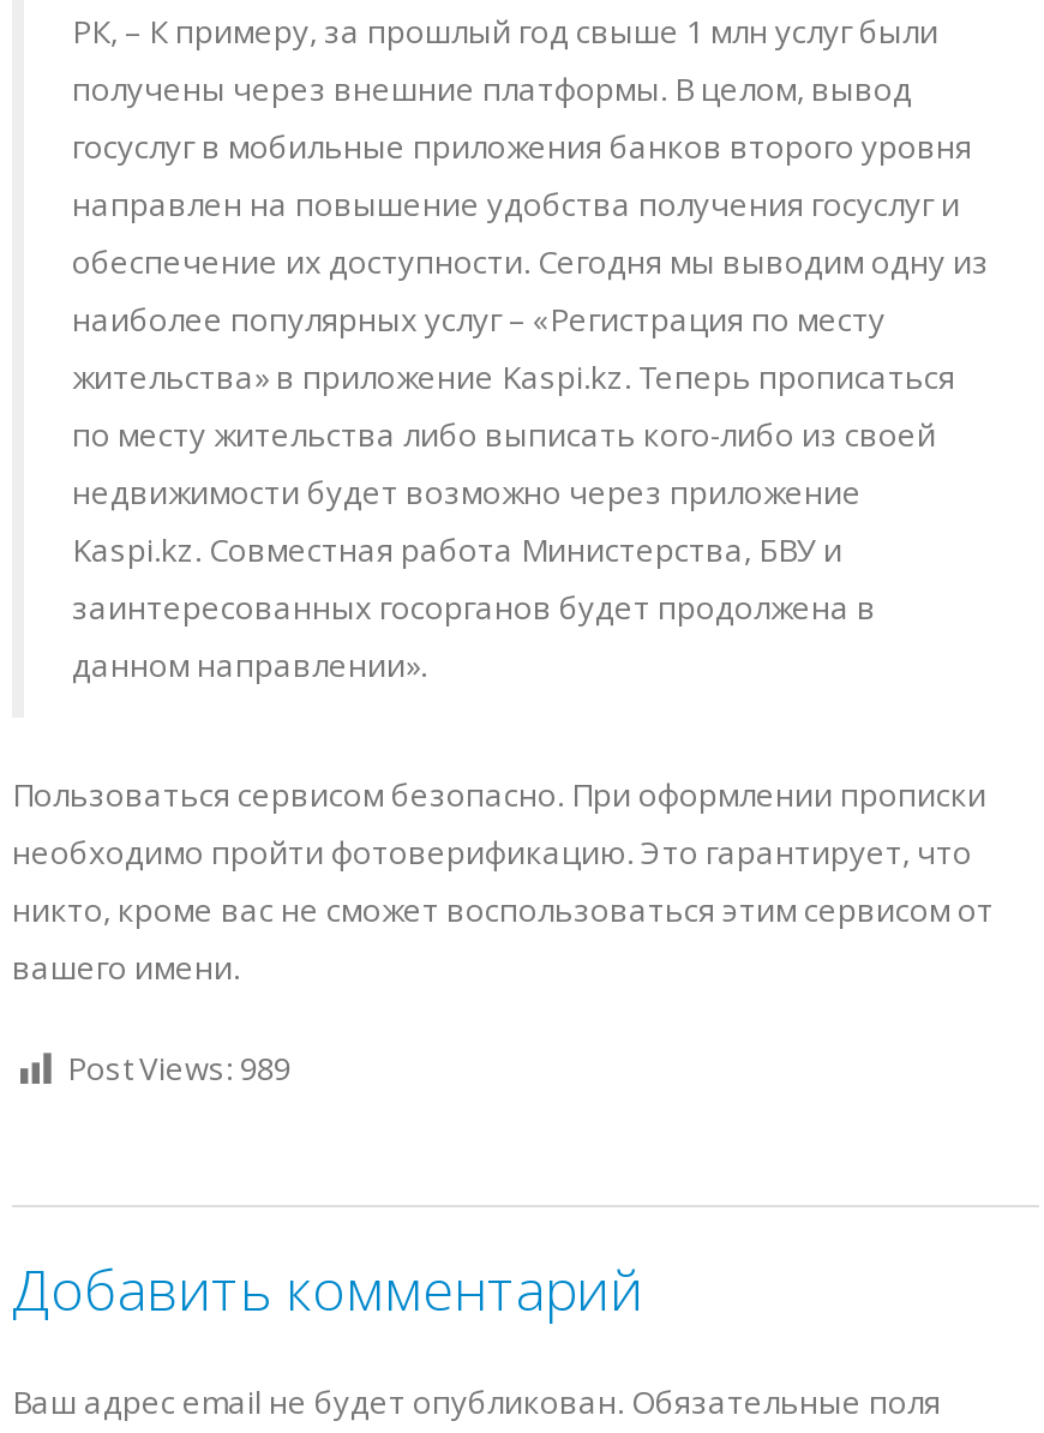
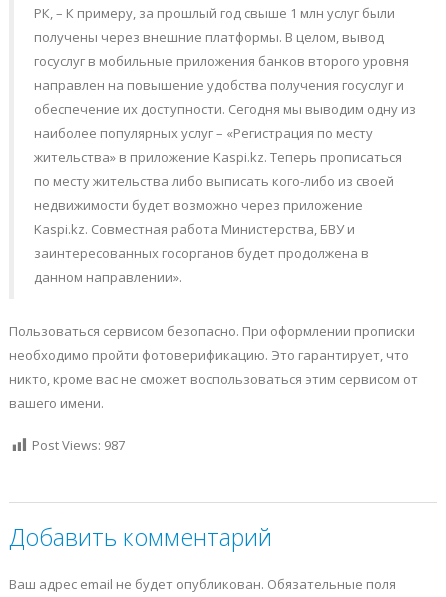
[67,1048,290,1091] Post Views: 989 -> [32,436,125,454] Post Views: 987

